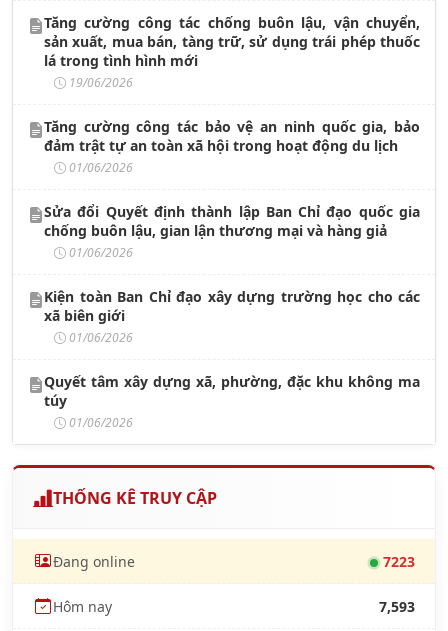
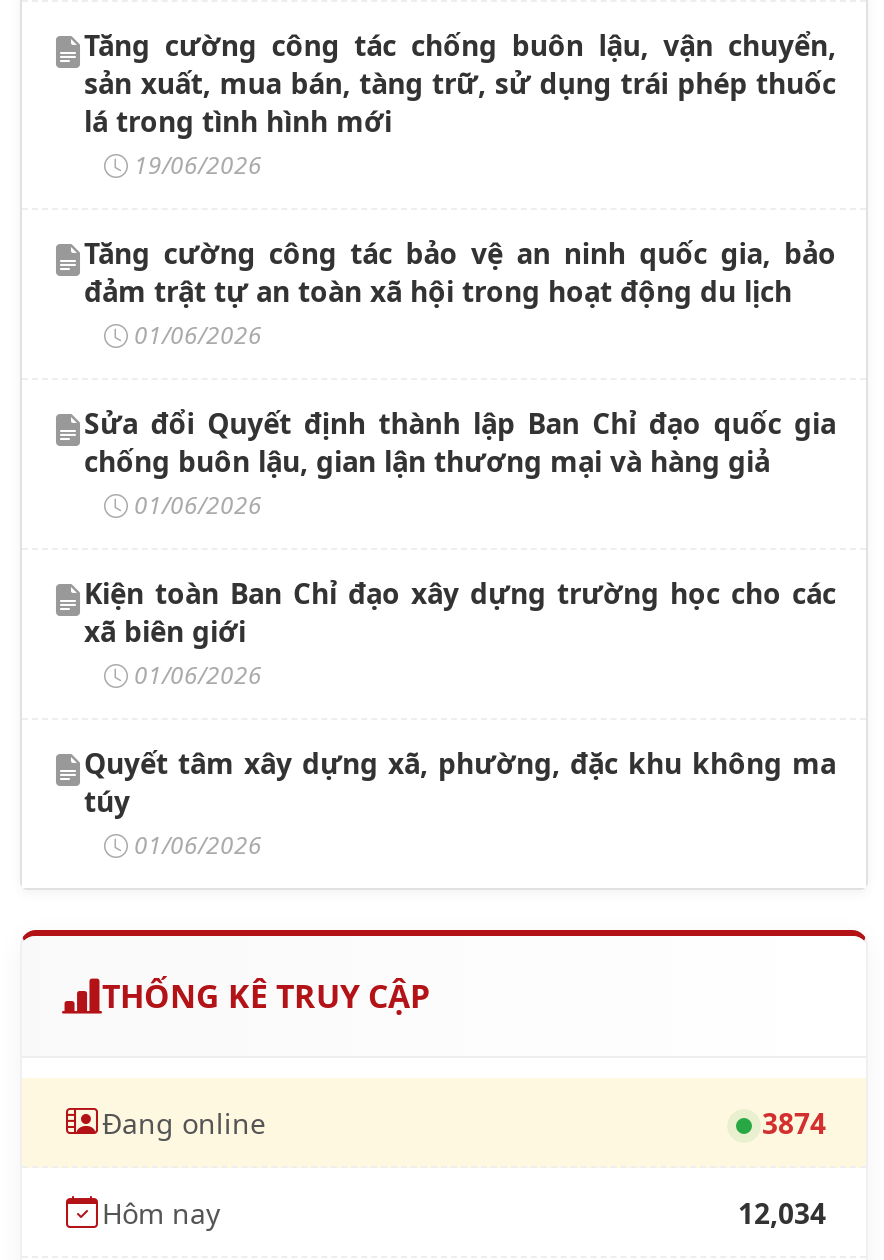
[383,552,415,571] 7223 -> [762,1103,826,1141] 3874
[379,597,415,616] 7,593 -> [738,1193,826,1231] 12,034

